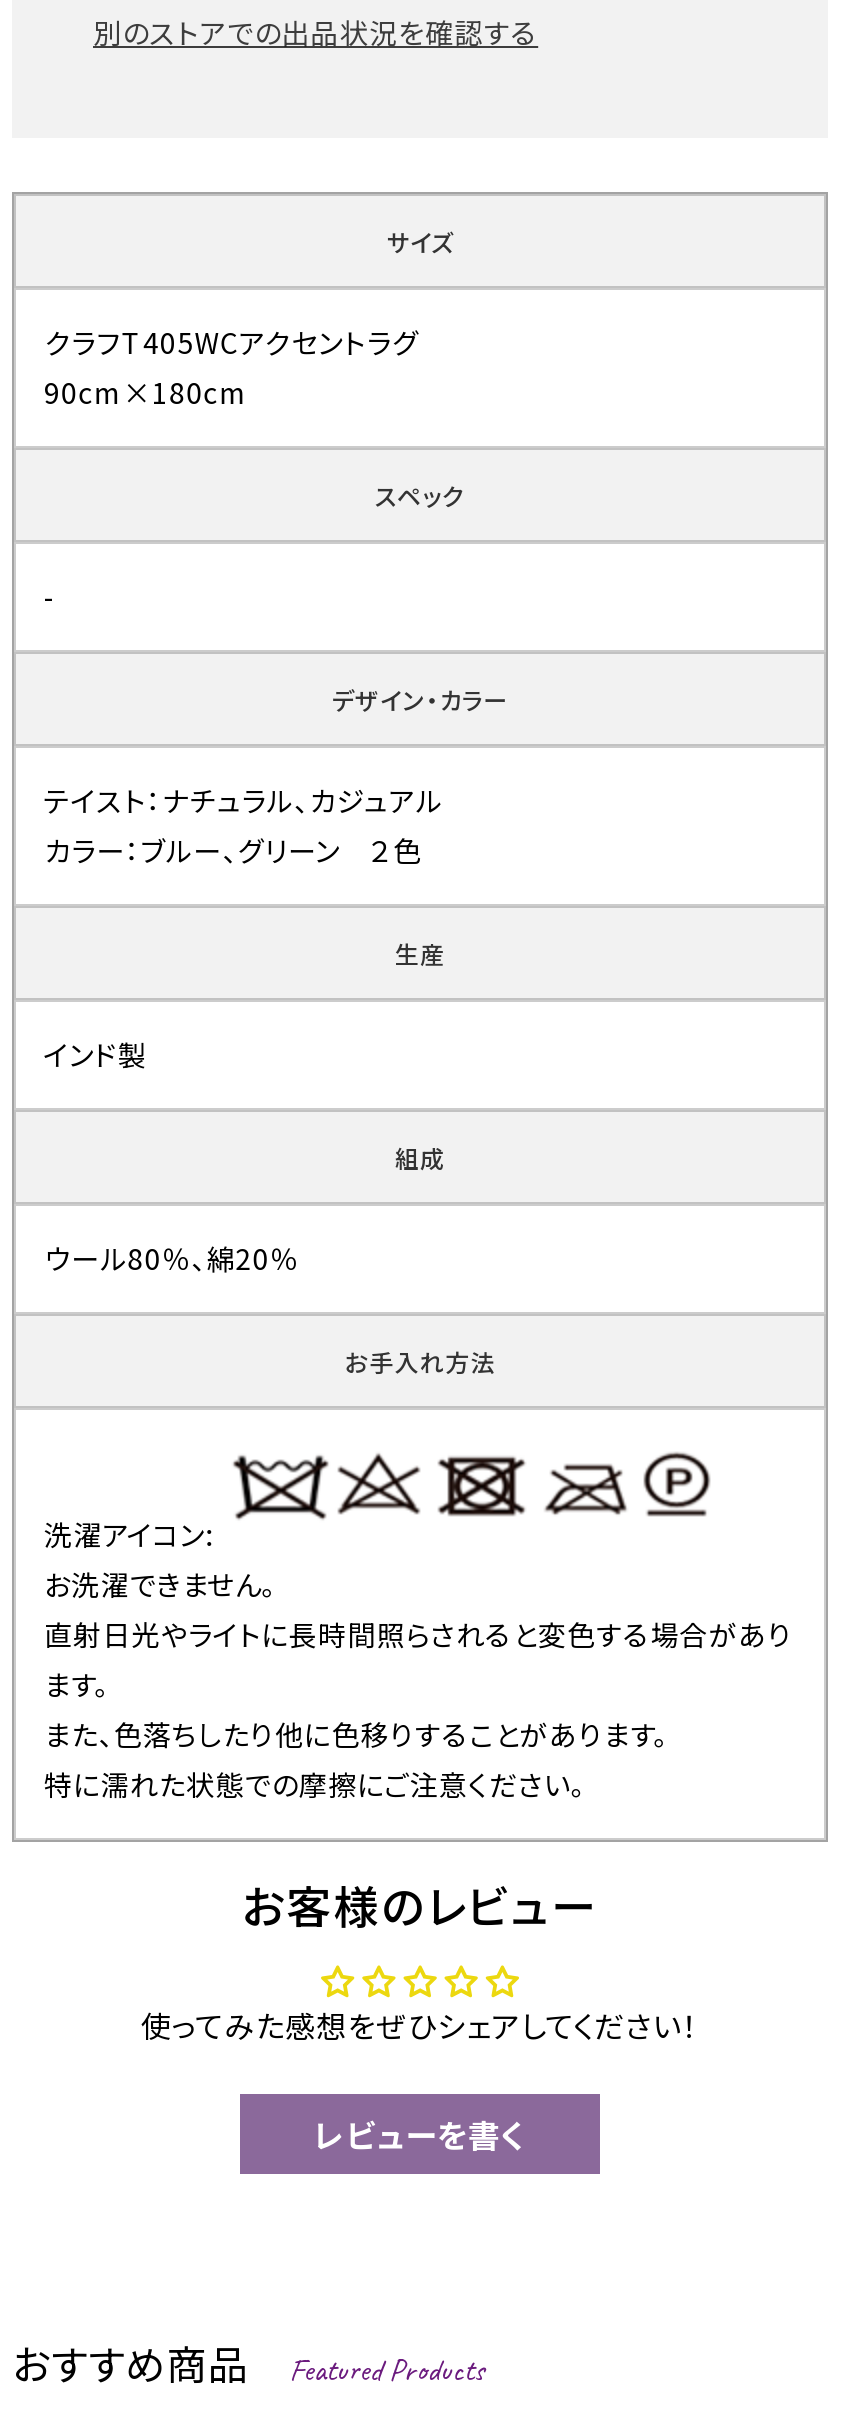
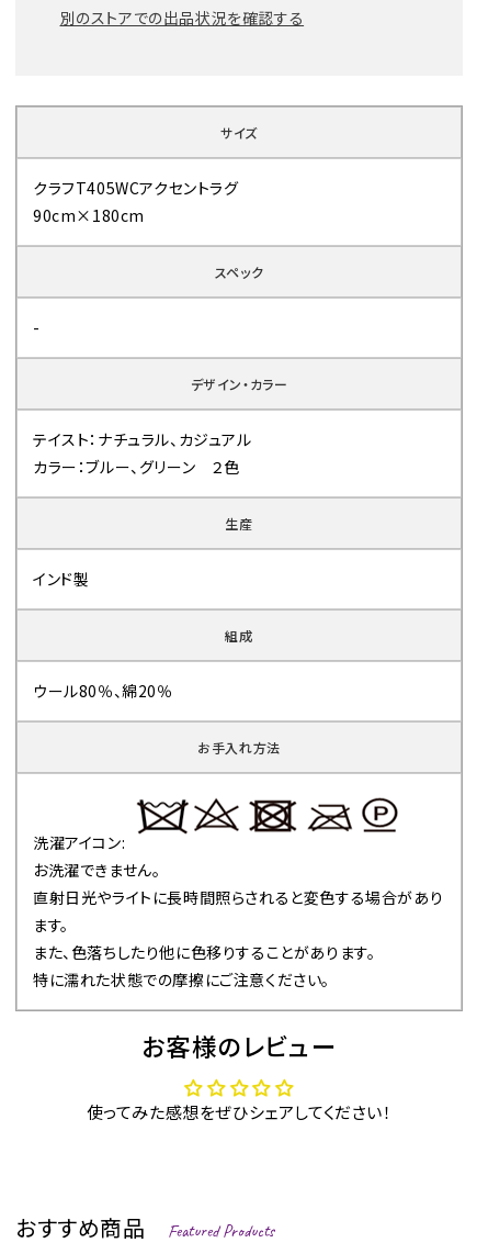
[314,2110,526,2158] レビューを書く -> none

